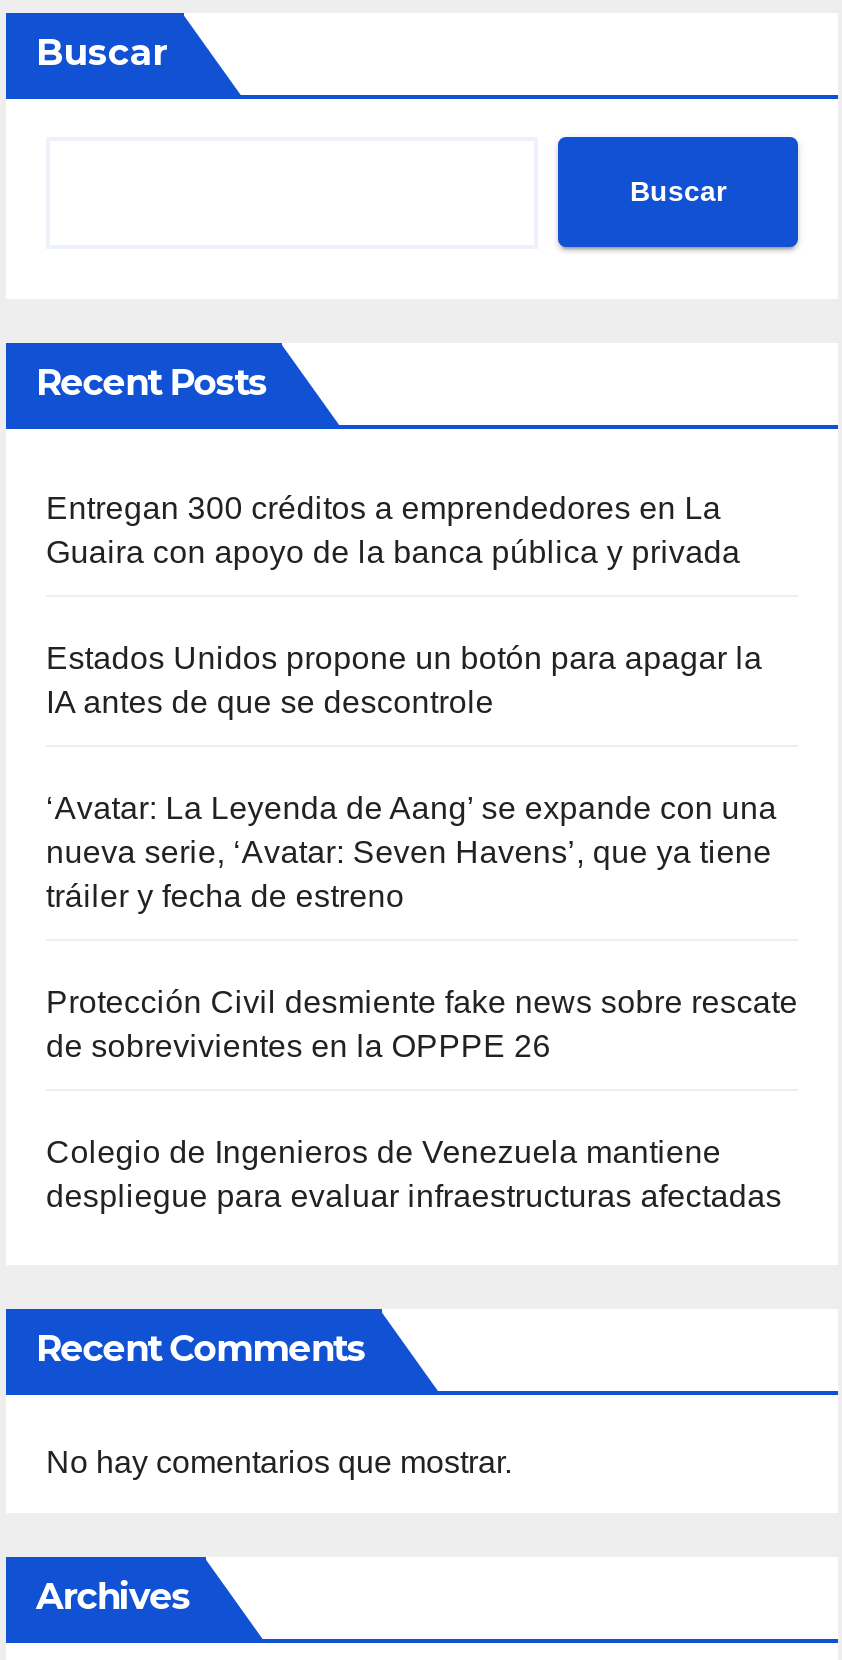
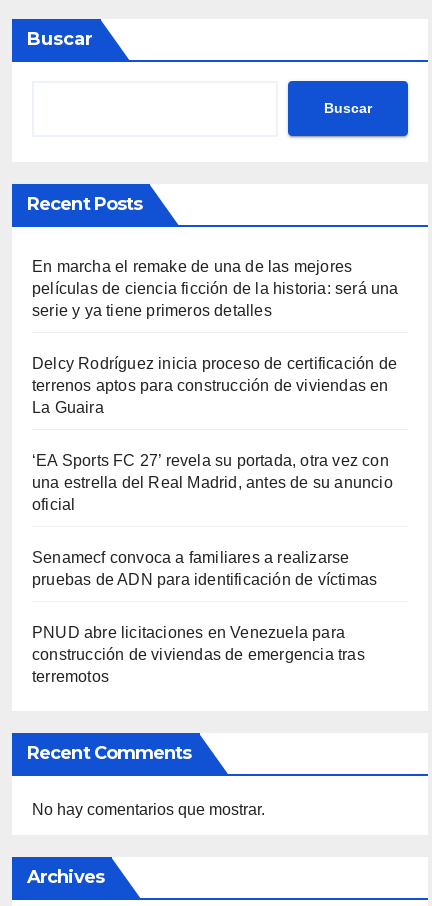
[46,491,740,569] Entregan 300 créditos a emprendedores en La | Guaira con apoyo de la banca pública y privada -> [32,258,399,319] En marcha el remake de una de las mejores | películas de ciencia ficción de la historia: será una | serie y ya tiene primeros detalles
[46,641,762,719] Estados Unidos propone un botón para apagar la | IA antes de que se descontrole -> [32,355,397,416] Delcy Rodríguez inicia proceso de certificación de | terrenos aptos para construcción de viviendas en | La Guaira
[46,791,777,913] ‘Avatar: La Leyenda de Aang’ se expande con una | nueva serie, ‘Avatar: Seven Havens’, que ya tiene | tráiler y fecha de estreno -> [32,452,393,513] ‘EA Sports FC 27’ revela su portada, otra vez con | una estrella del Real Madrid, antes de su anuncio | oficial
[46,985,798,1063] Protección Civil desmiente fake news sobre rescate | de sobrevivientes en la OPPPE 26 -> [32,549,377,588] Senamecf convoca a familiares a realizarse | pruebas de ADN para identificación de víctimas
[46,1135,782,1213] Colegio de Ingenieros de Venezuela mantiene | despliegue para evaluar infraestructuras afectadas -> [32,624,365,685] PNUD abre licitaciones en Venezuela para | construcción de viviendas de emergencia tras | terremotos

